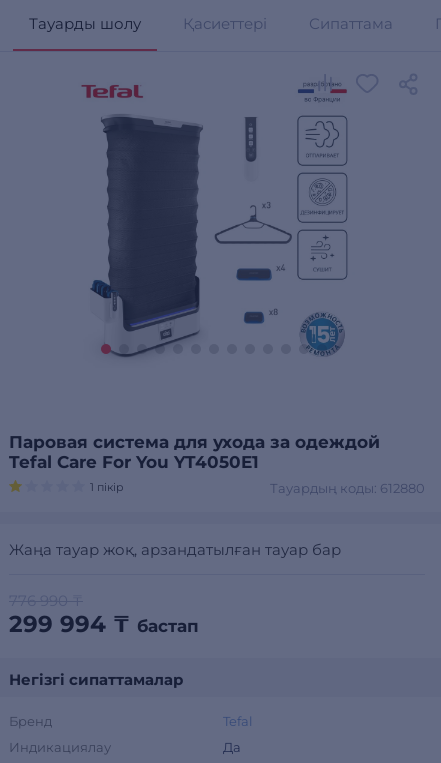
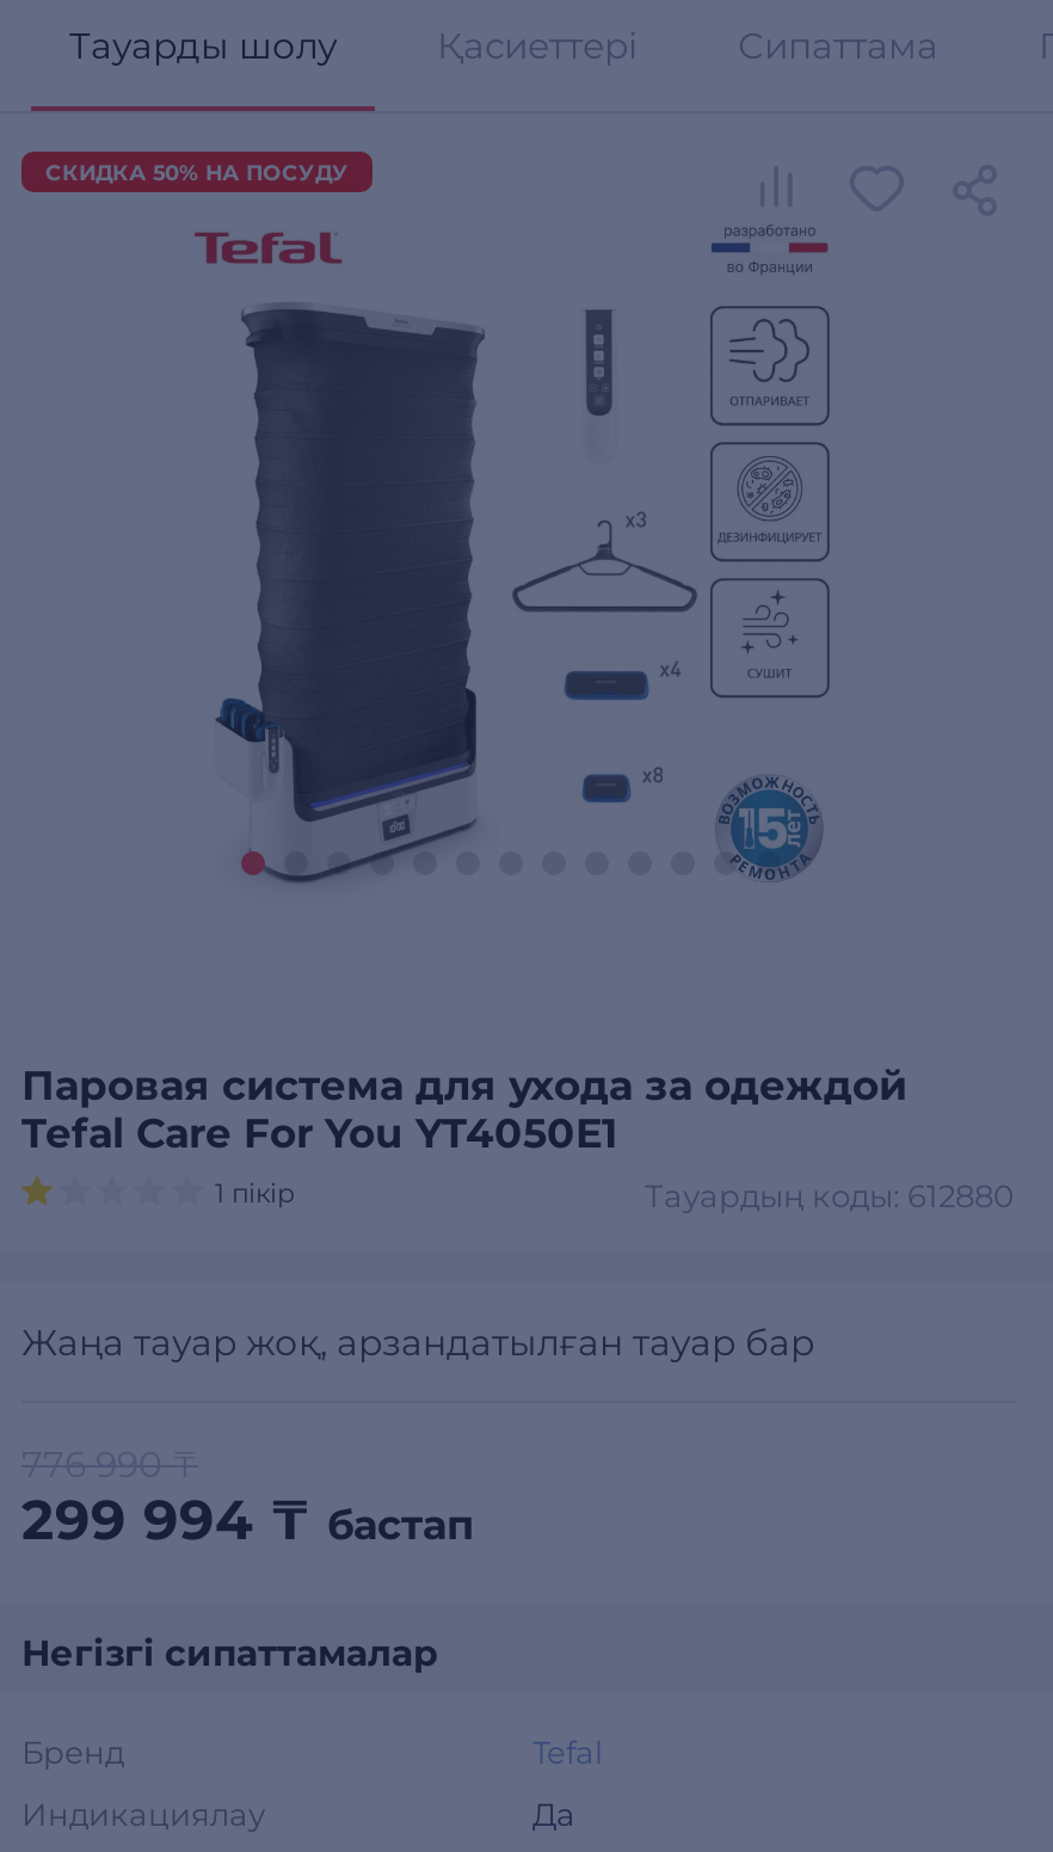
none -> [45,159,349,186] СКИДКА 50% НА ПОСУДУ

